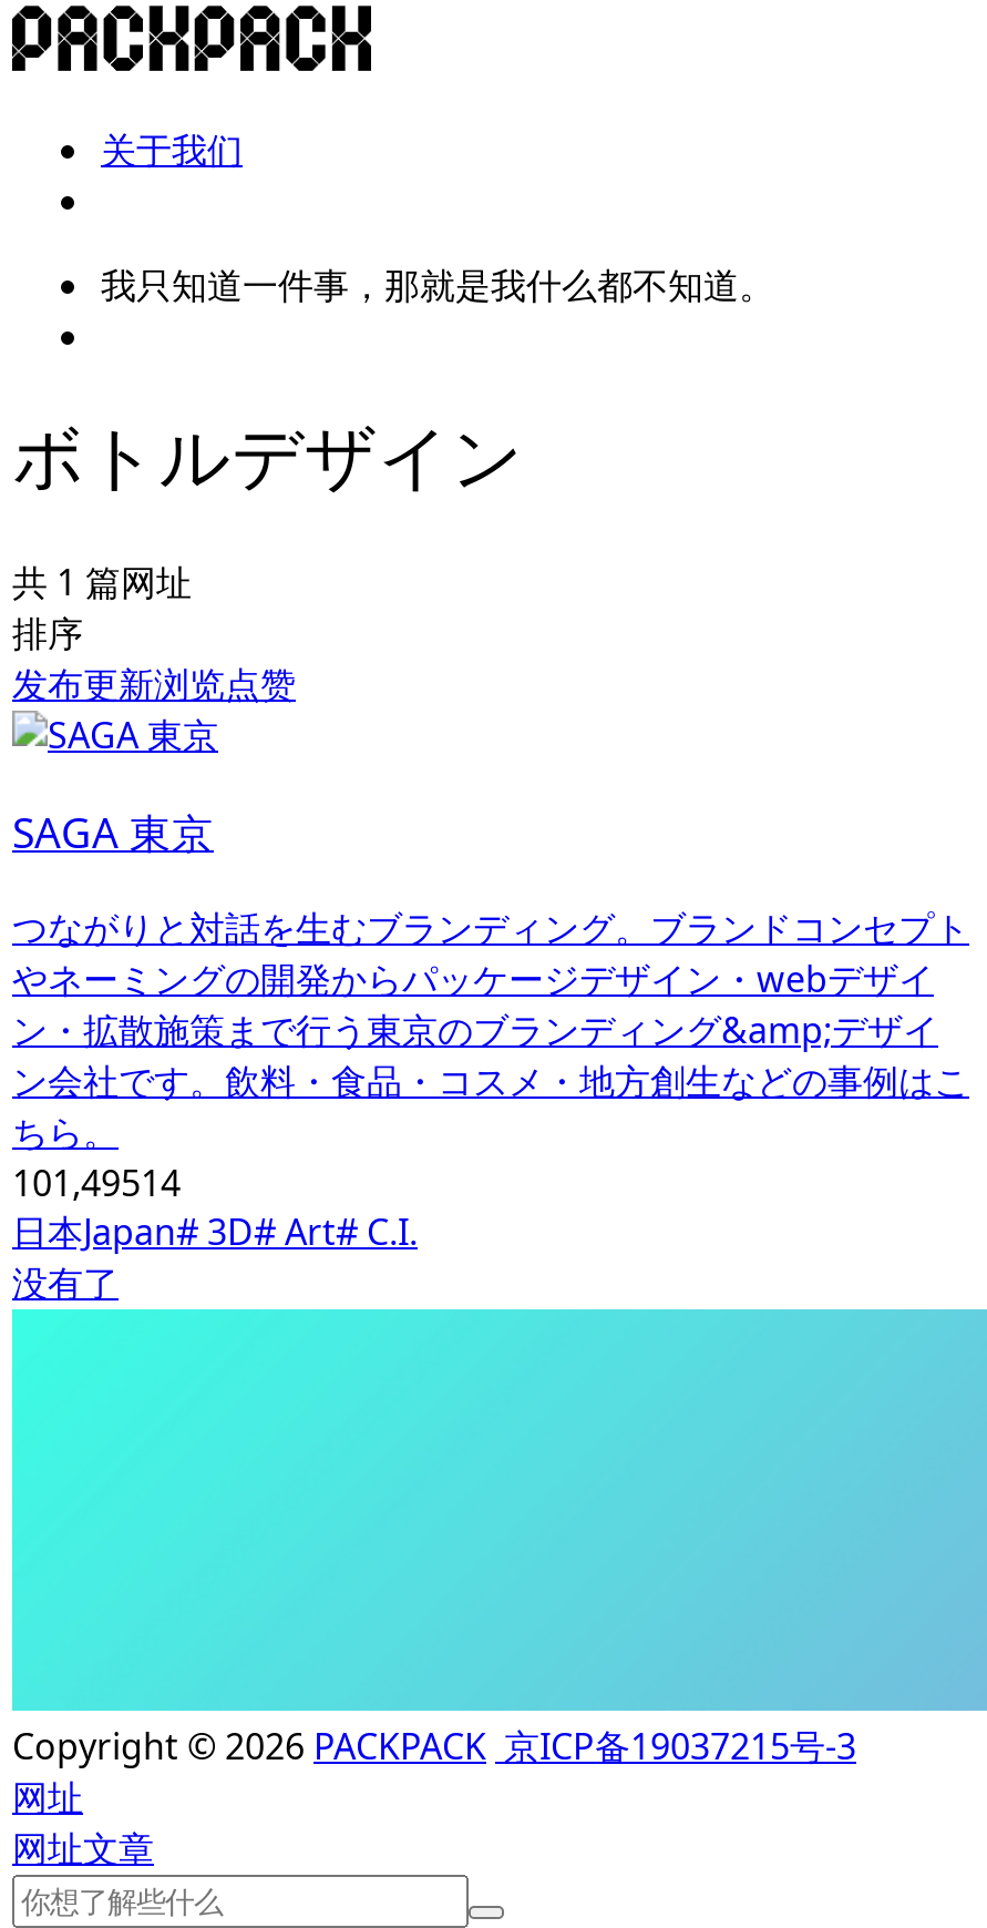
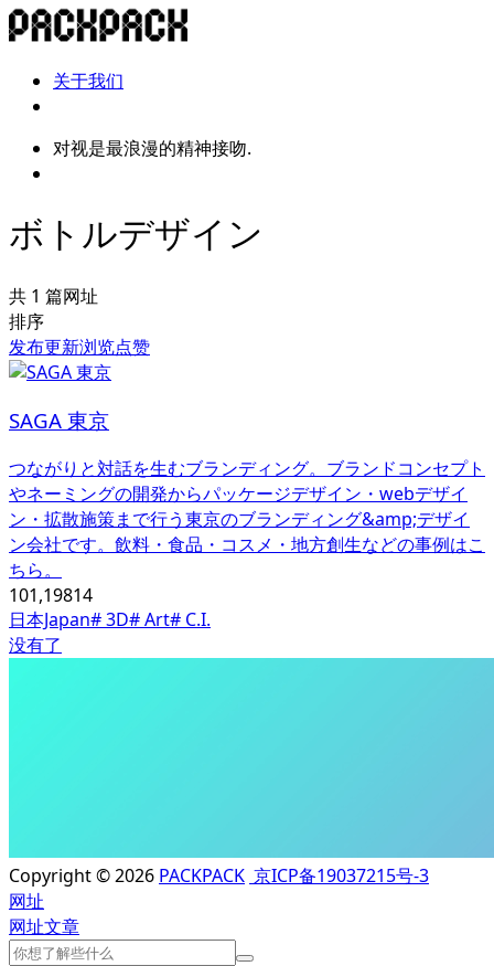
[101,261,774,309] 我只知道一件事，那就是我什么都不知道。 -> [53,136,251,160] 对视是最浪漫的精神接吻.
[12,1159,181,1208] 101,49514 -> [9,583,93,608] 101,19814

